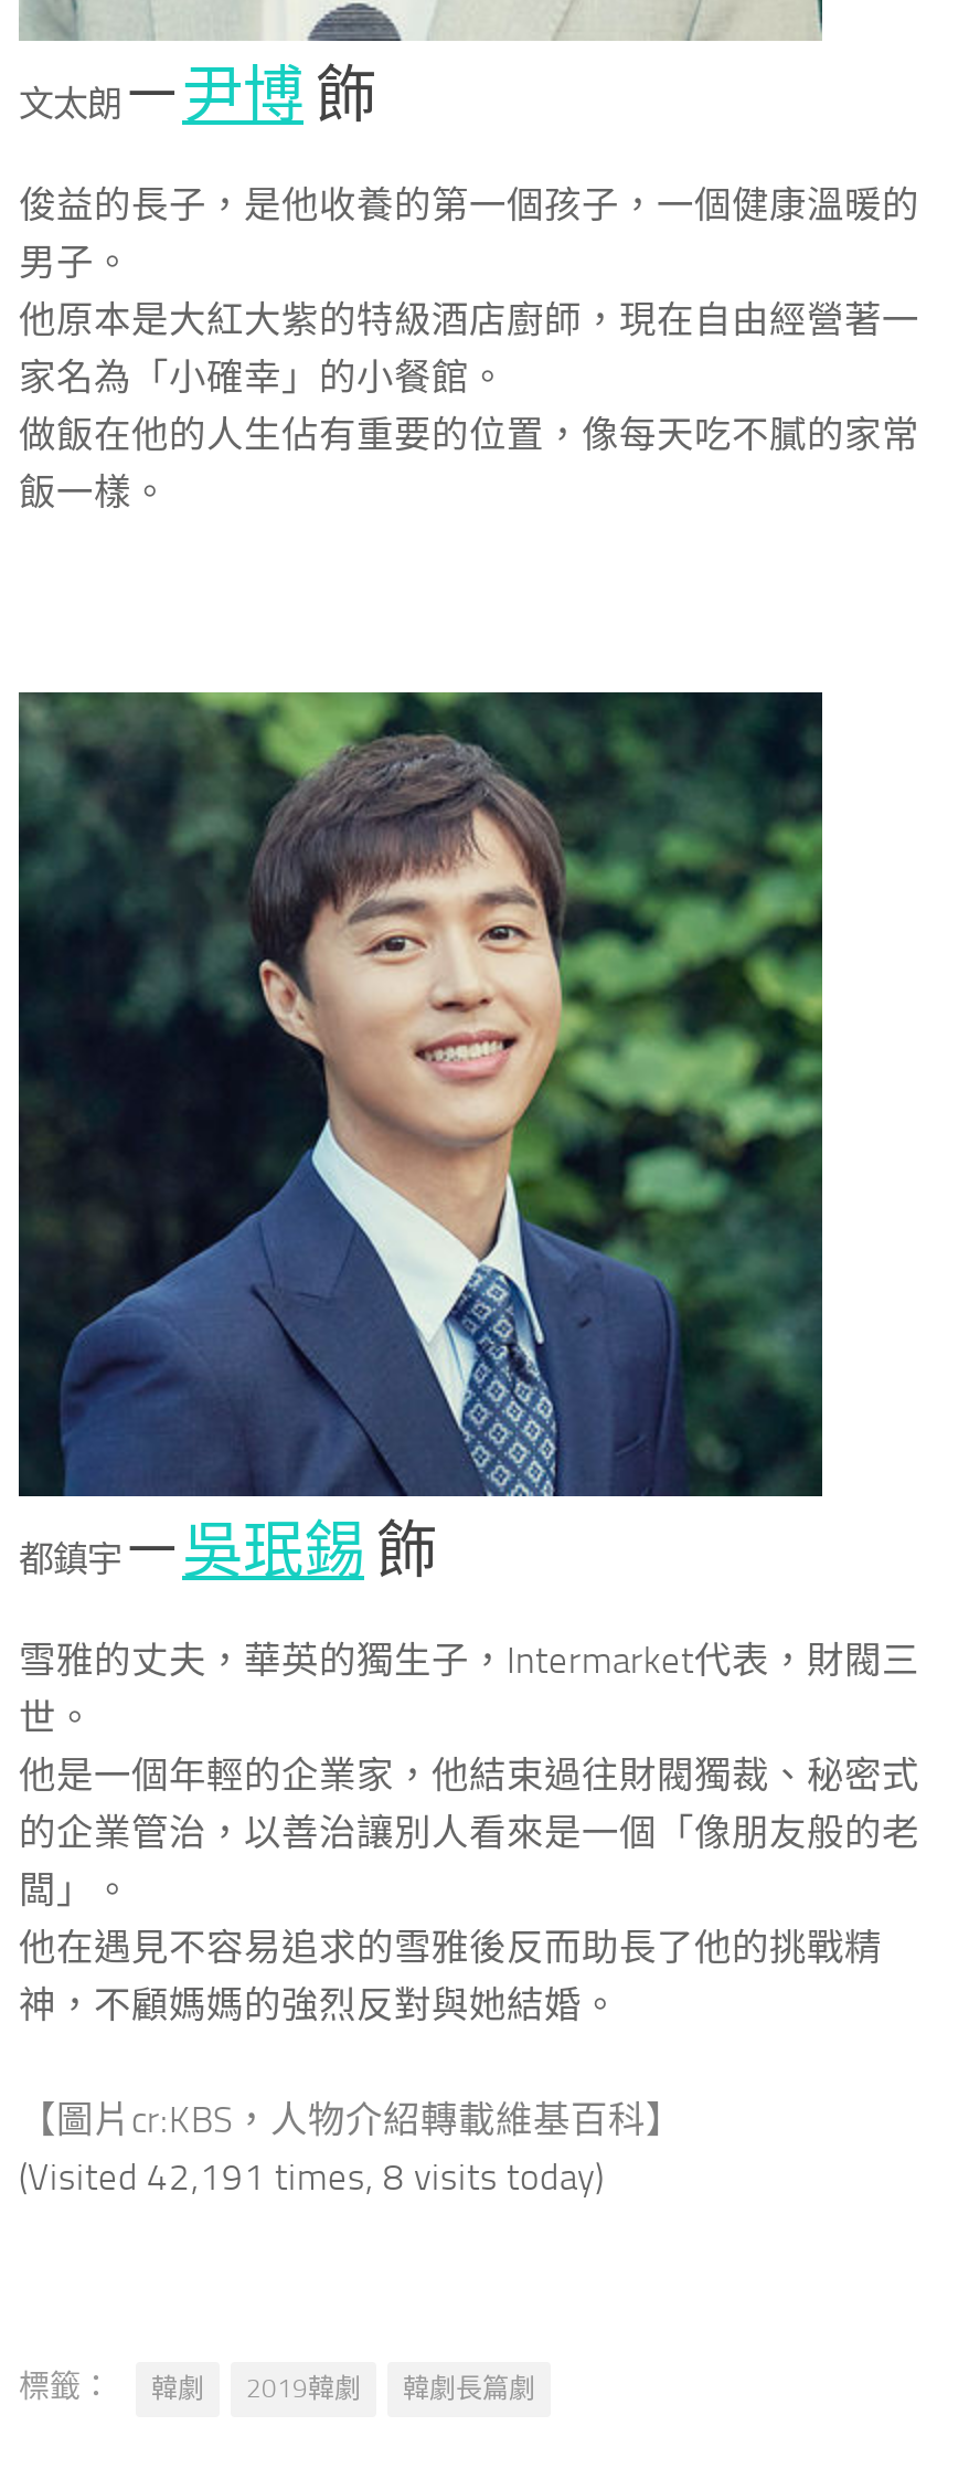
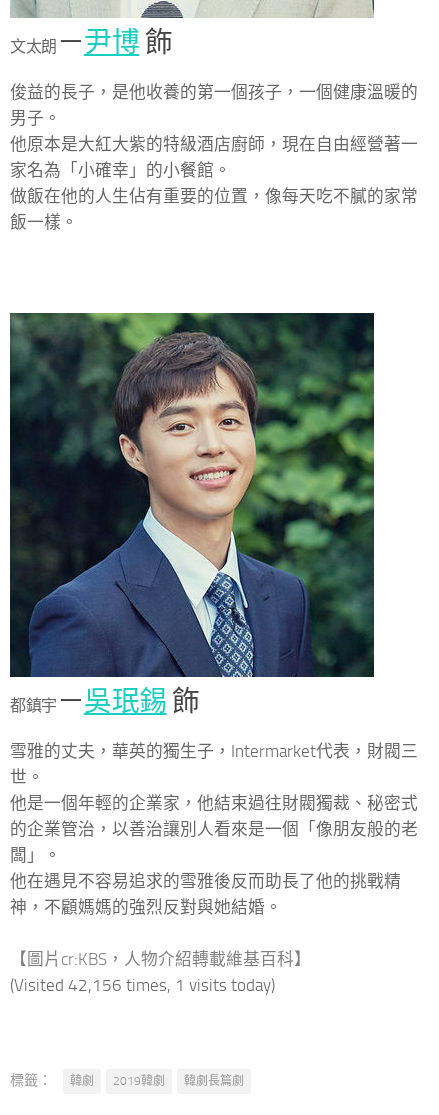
[19,2154,604,2198] (Visited 42,191 times, 8 visits today) -> [10,975,275,995] (Visited 42,156 times, 1 visits today)

